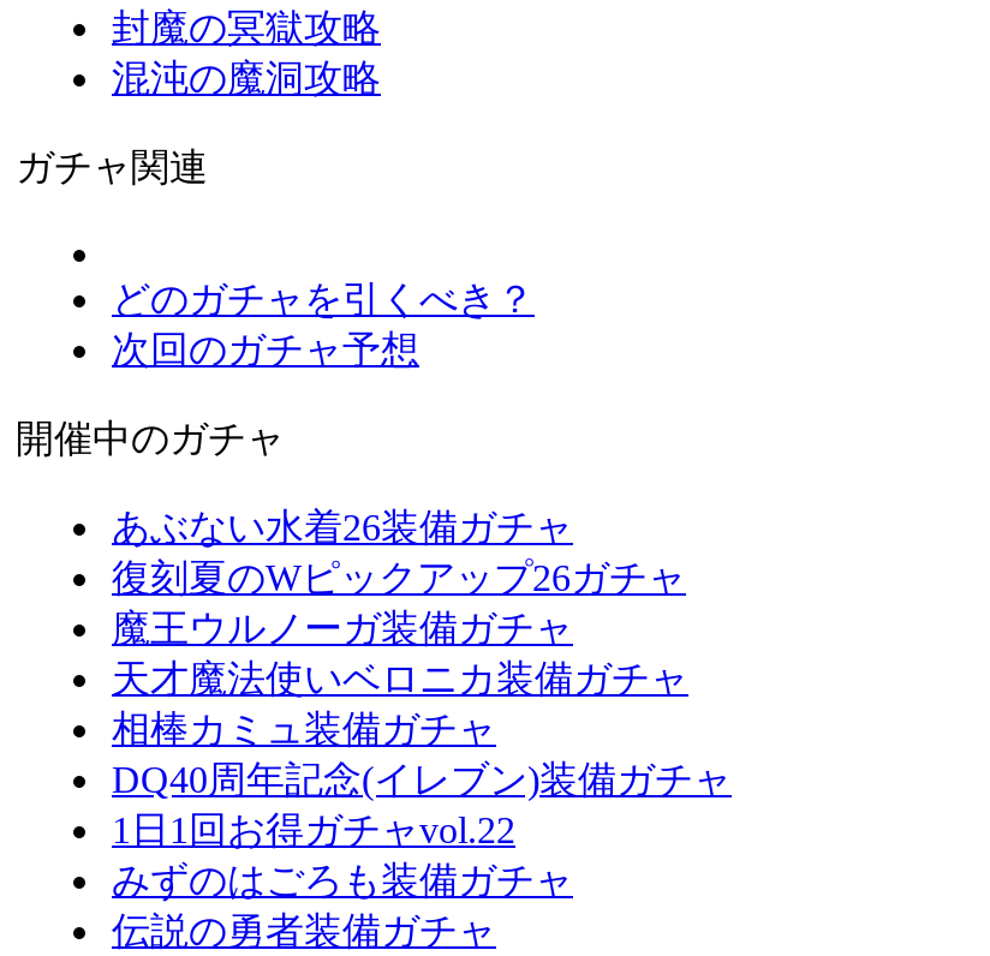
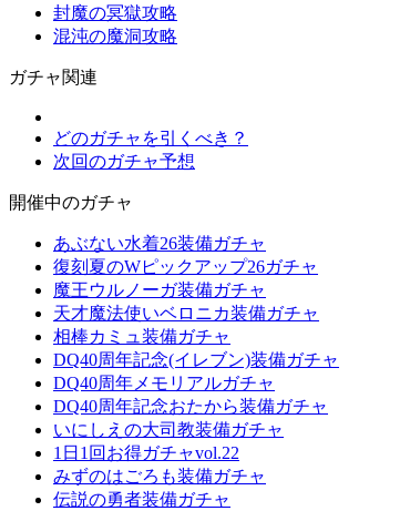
none -> [53,374,328,439] DQ40周年メモリアルガチャ | DQ40周年記念おたから装備ガチャ | いにしえの大司教装備ガチャ

